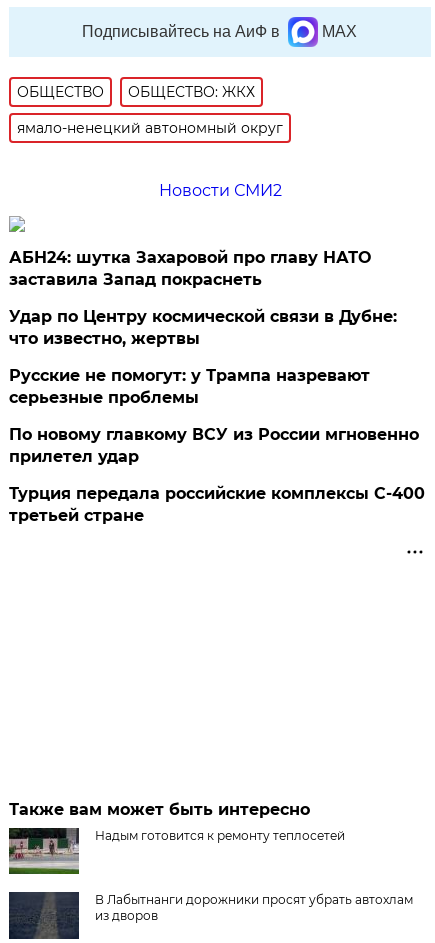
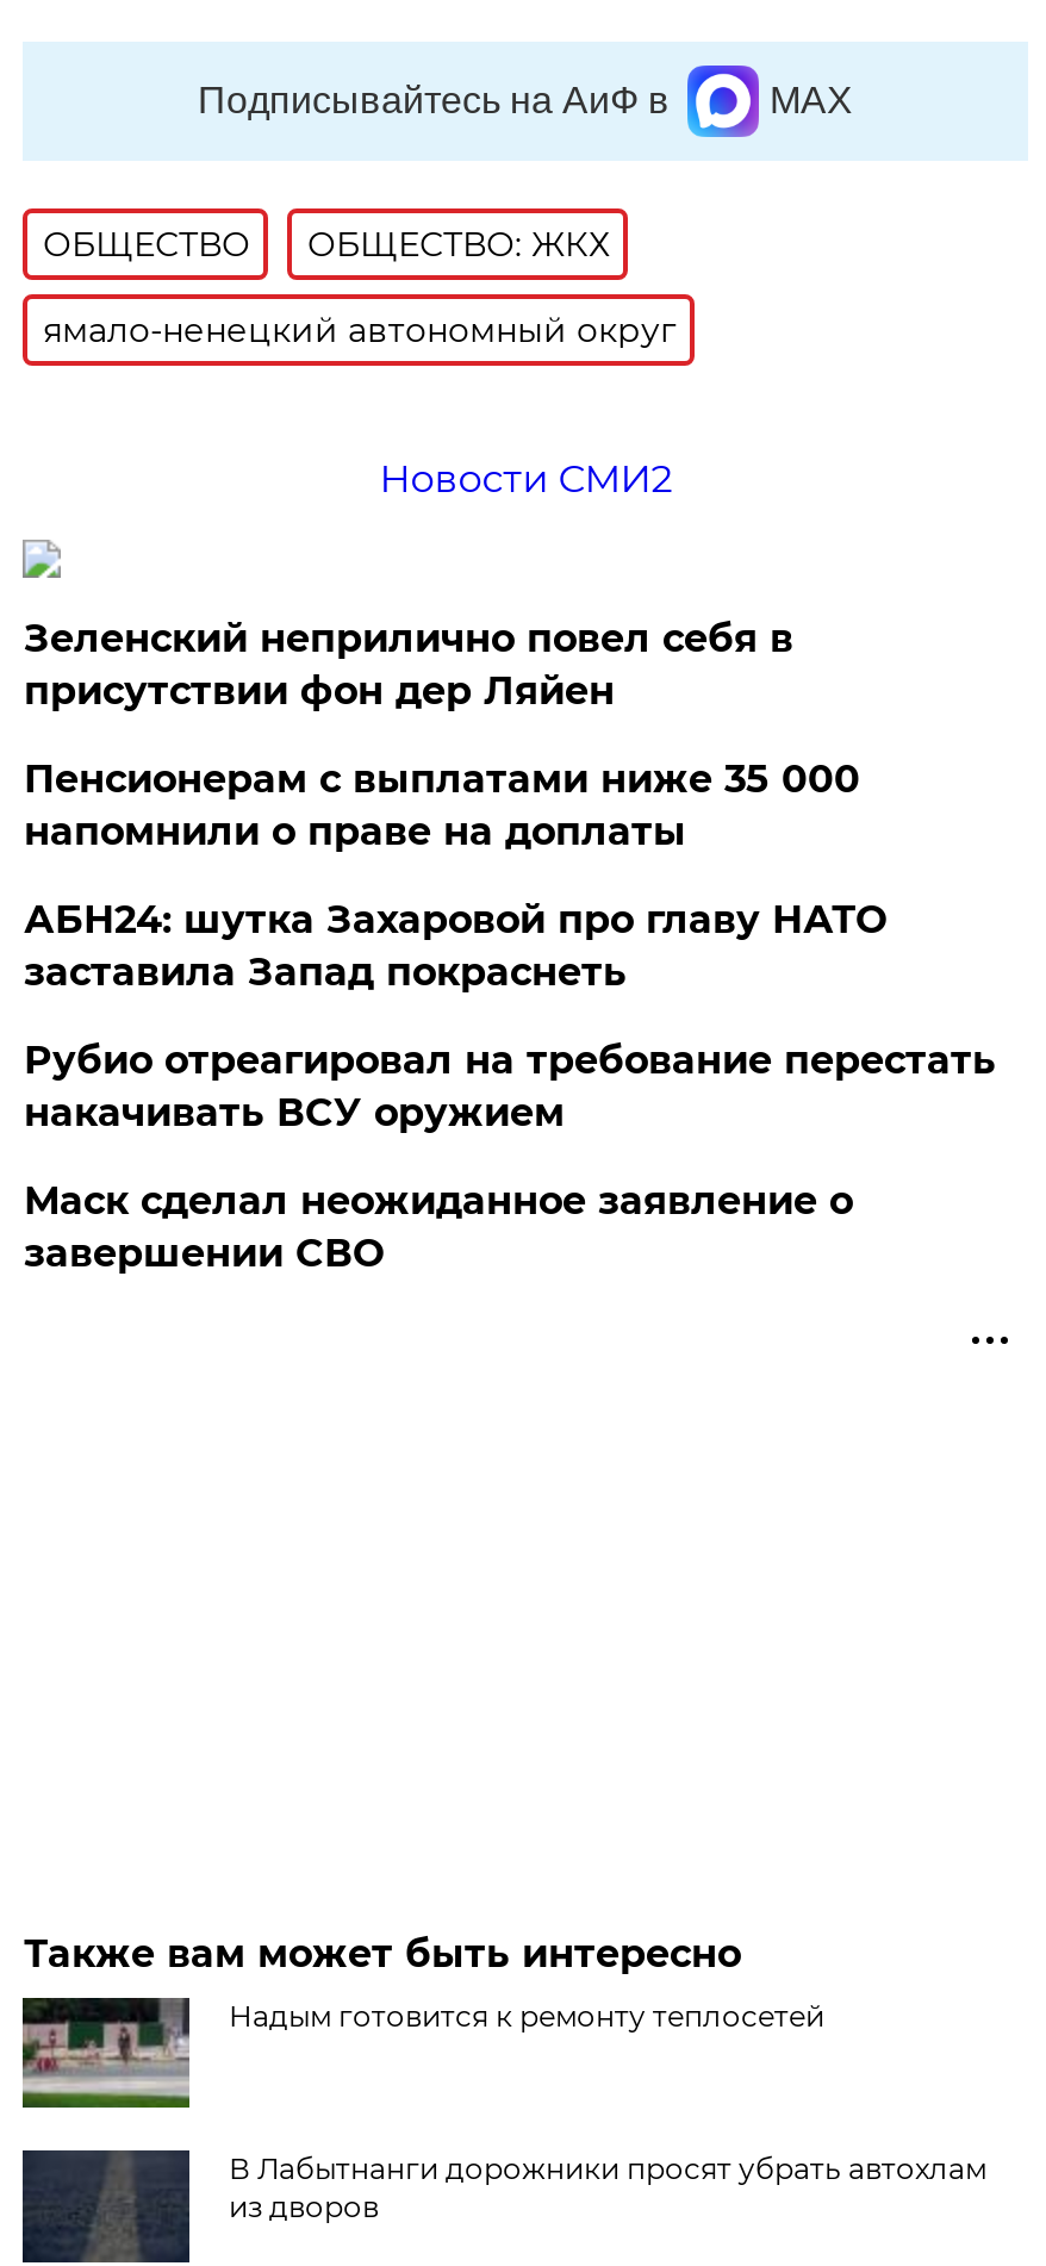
none -> [24,616,860,854] Зеленский неприлично повел cебя в | присутствии фон дер Ляйен | Пенсионерам с выплатами ниже 35 000 | напомнили о праве на доплаты
moved [9,248,371,289] -> [24,897,886,995]: АБН24: шутка Захаровой про главу НАТО | заставила Запад покраснеть
[9,307,425,525] Удар по Центру космической связи в Дубне: | что известно, жертвы | Русские не помогут: у Трампа назревают | серьезные проблемы | По новому главкому ВСУ из России мгновенно | прилетел удар | Турция передала российские комплексы С-400 | третьей стране -> [24,1038,996,1276] Рубио отреагировал на требование перестать | накачивать ВСУ оружием | Маск сделал неожиданное заявление о | завершении СВО

